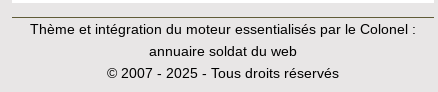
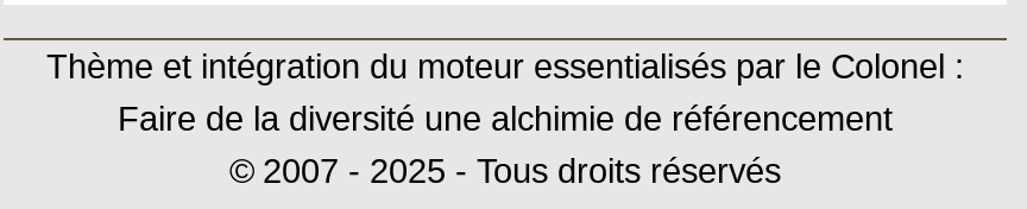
[149,43,297,59] annuaire soldat du web -> [118,101,893,139] Faire de la diversité une alchimie de référencement

